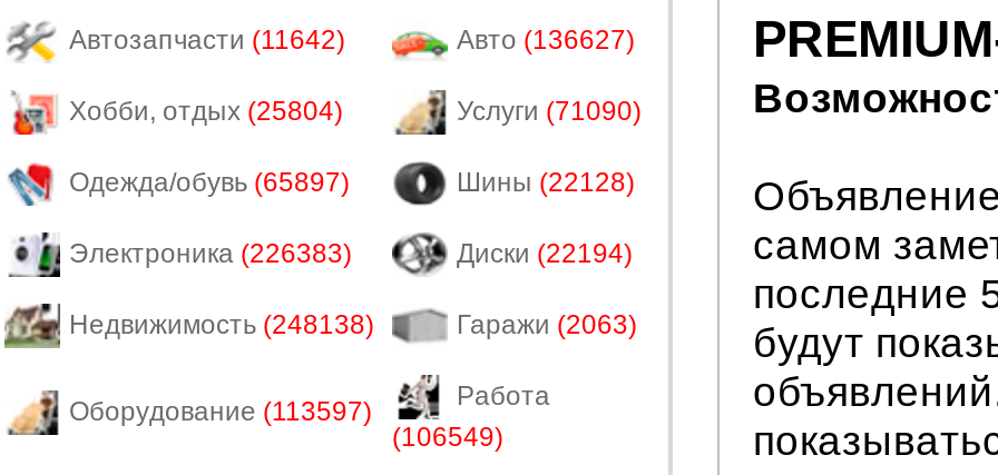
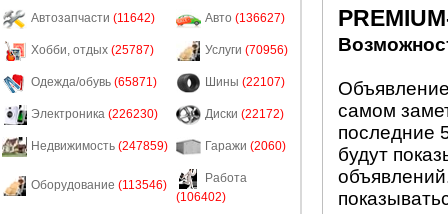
[69,95,343,127] Хобби, отдых (25804) -> [31,43,154,57] Хобби, отдых (25787)
[457,95,642,127] Услуги (71090) -> [205,43,288,57] Услуги (70956)
[69,167,350,198] Одежда/обувь (65897) -> [31,75,157,89] Одежда/обувь (65871)
[457,167,635,198] Шины (22128) -> [205,75,285,89] Шины (22107)
[69,238,352,269] Электроника (226383) -> [31,107,158,121] Электроника (226230)
[457,238,633,269] Диски (22194) -> [205,107,284,121] Диски (22172)
[69,309,374,340] Недвижимость (248138) -> [31,139,168,153] Недвижимость (247859)
[457,309,637,340] Гаражи (2063) -> [205,139,286,153] Гаражи (2060)
[69,396,372,427] Оборудование (113597) -> [31,178,167,192] Оборудование (113546)
[392,422,503,453] (106549) -> [176,190,226,204] (106402)

